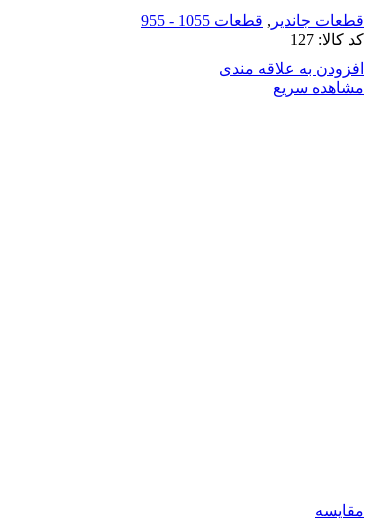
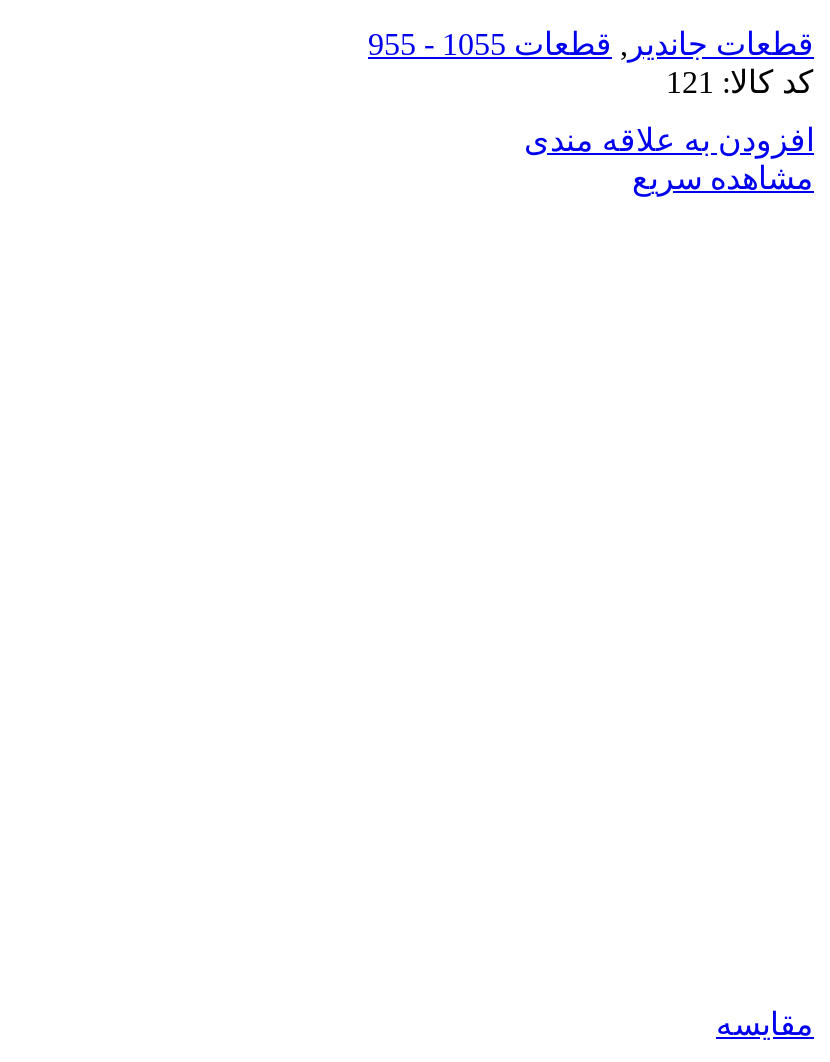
[290,31,364,48] کد کالا: 127 -> [666,65,814,99] کد کالا: 121

